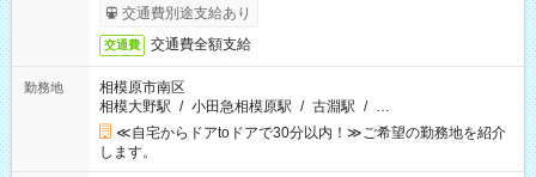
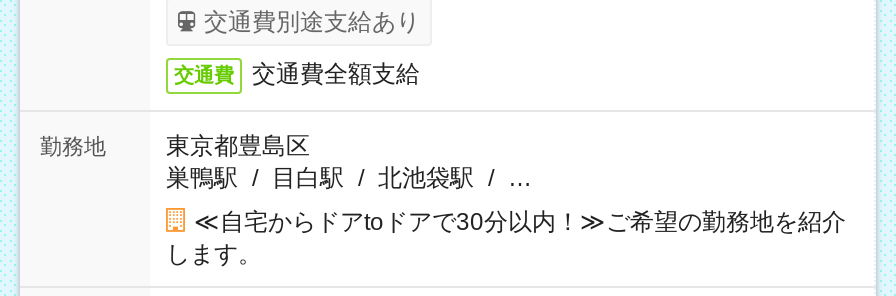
[99,79,390,115] 相模原市南区 | 相模大野駅 / 小田急相模原駅 / 古淵駅 / … -> [166,132,532,192] 東京都豊島区 | 巣鴨駅 / 目白駅 / 北池袋駅 / …

